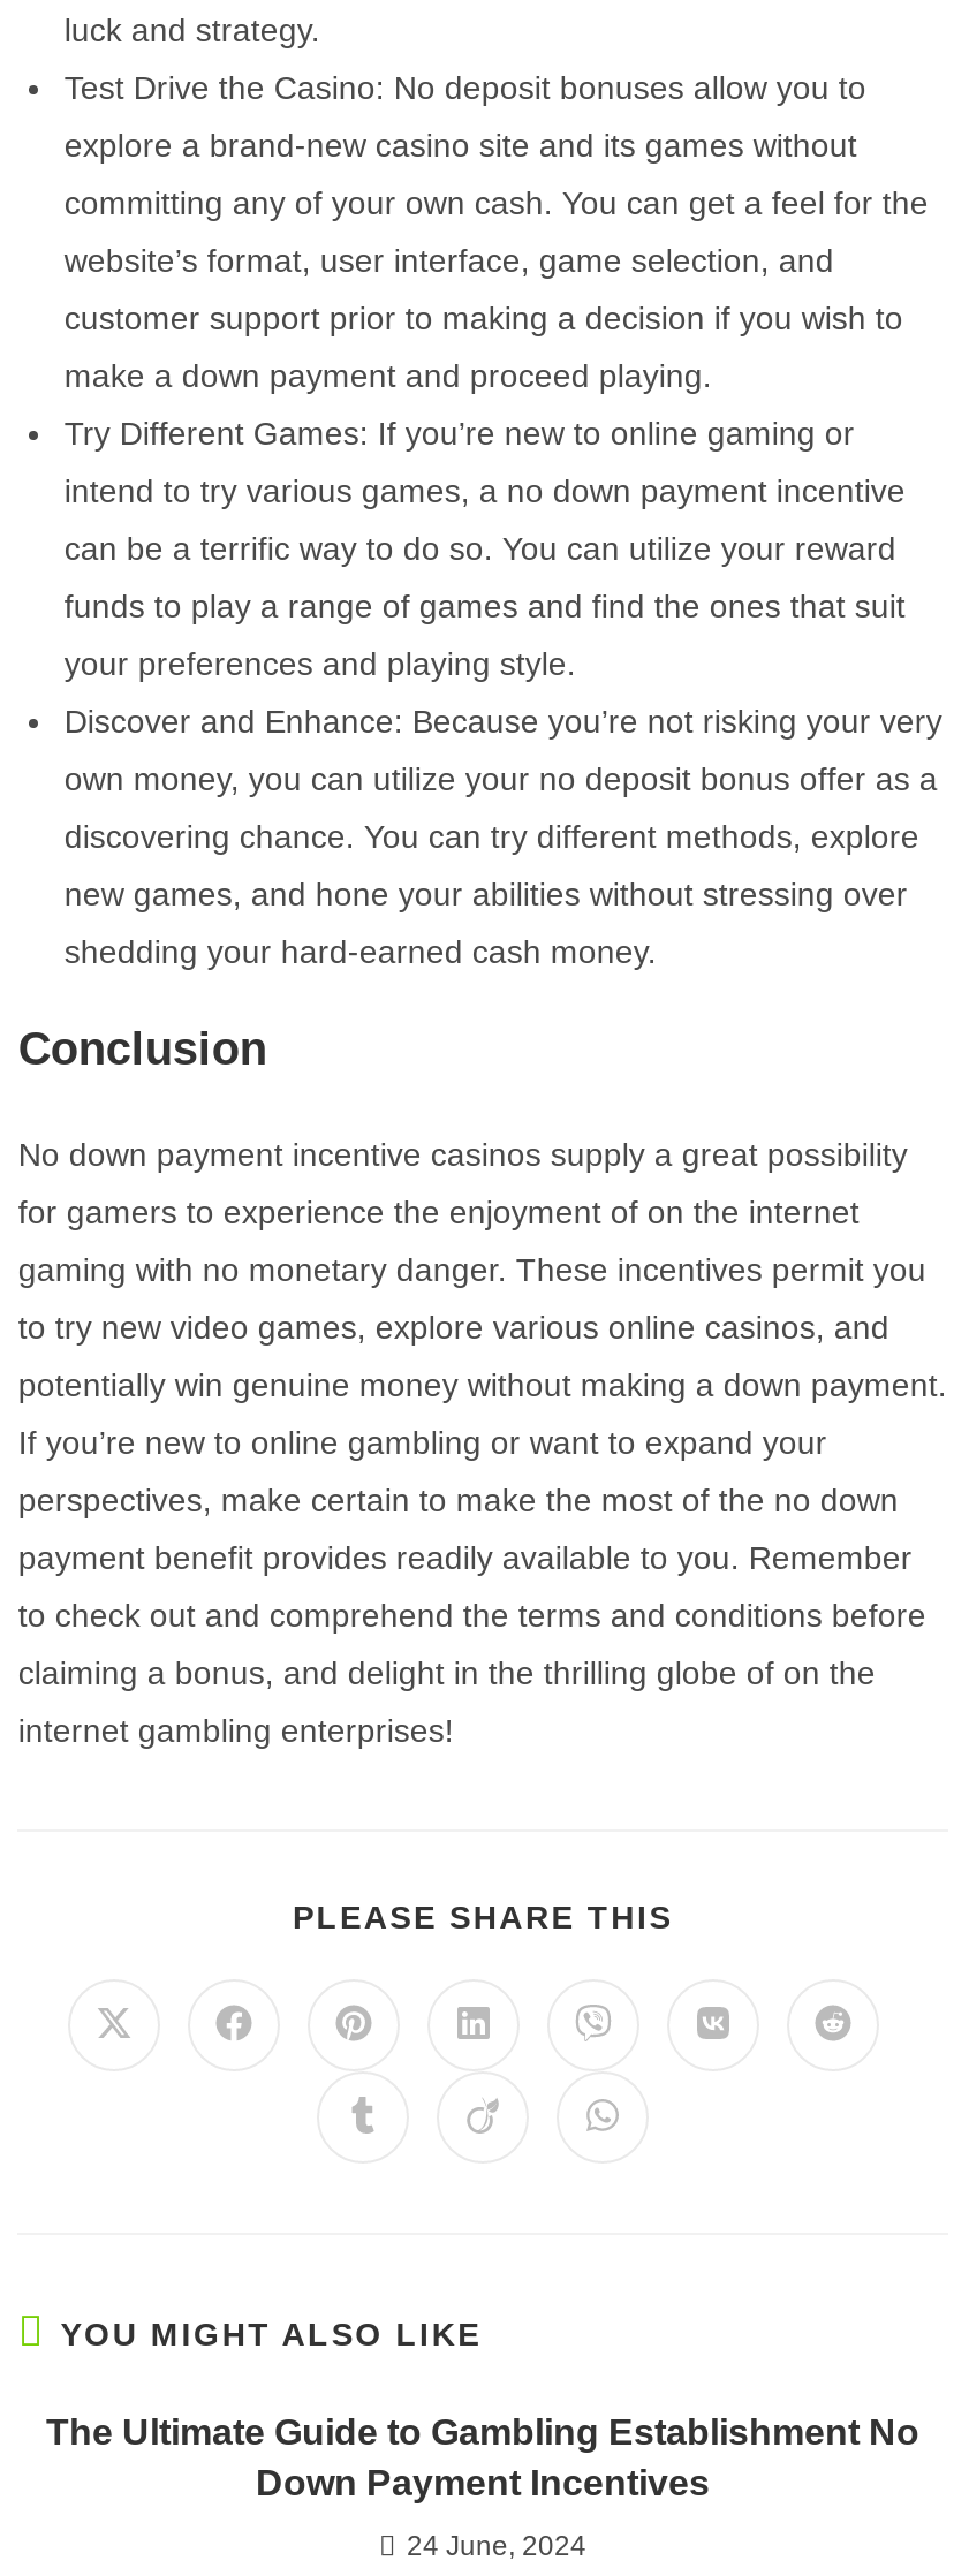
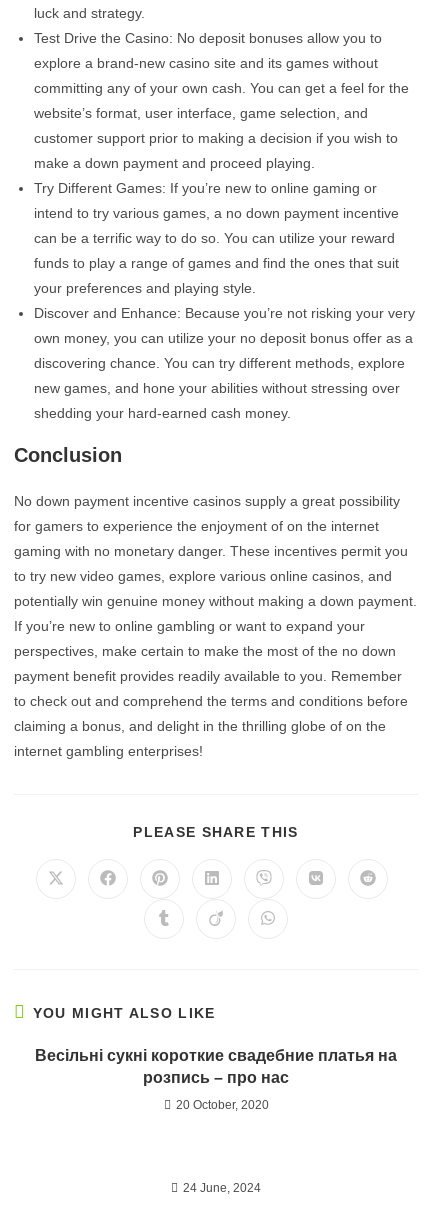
[46,2412,919,2502] The Ultimate Guide to Gambling Establishment No | Down Payment Incentives -> [35,1047,397,1112] Весільні сукні короткие свадебние платья на | розпись – про нас | 20 October, 2020

